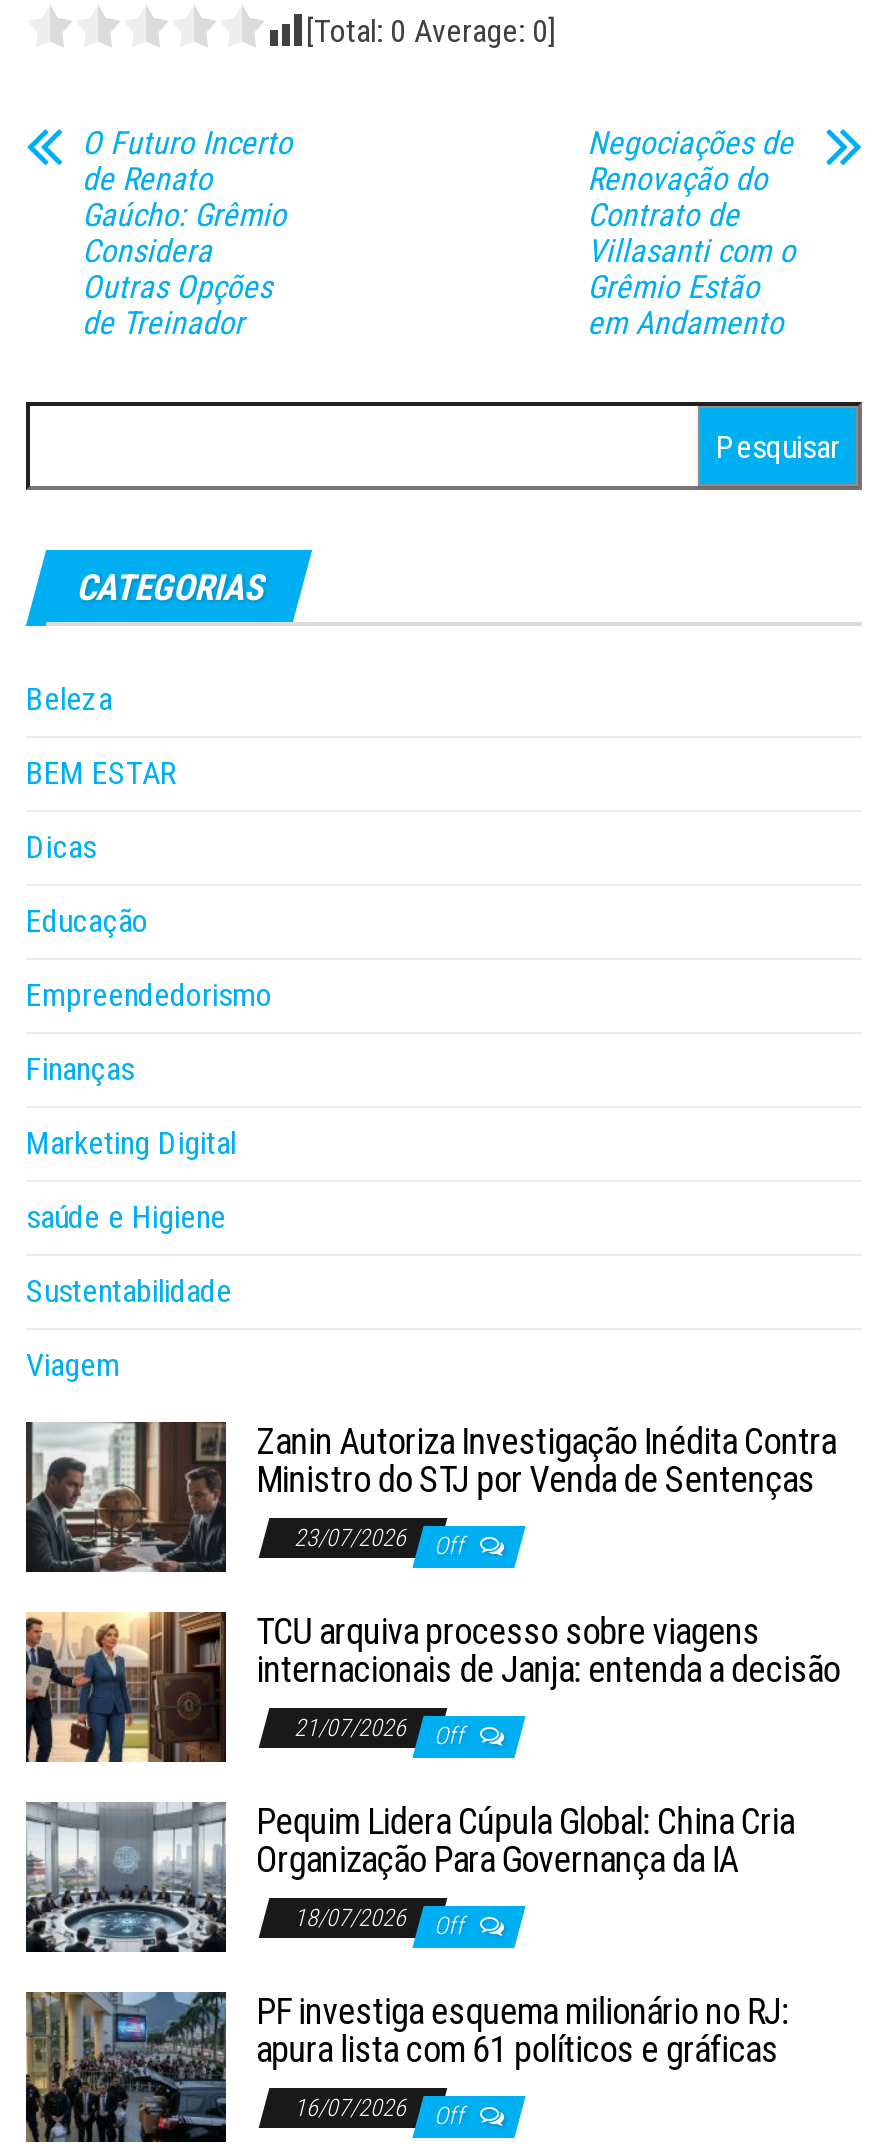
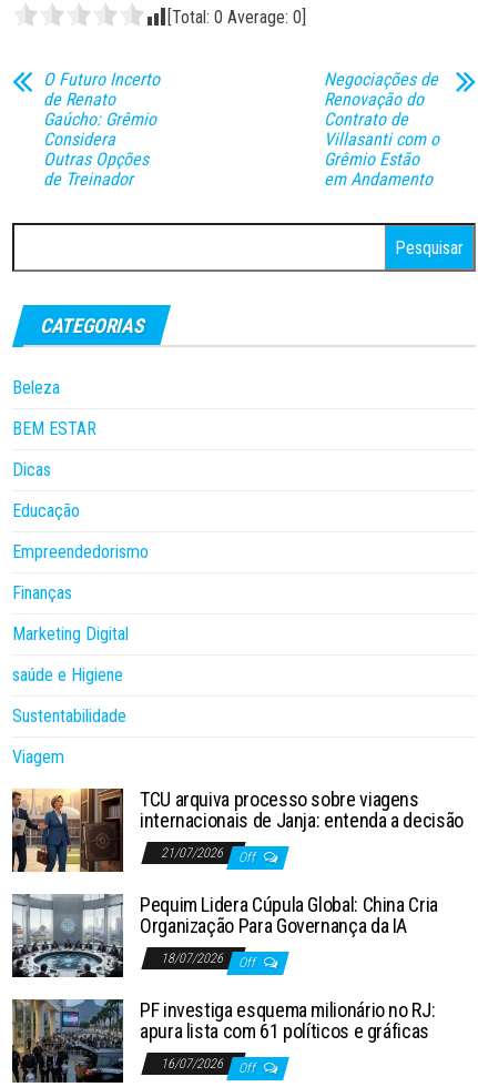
[24,1420,836,1574] [image] | Zanin Autoriza Investigação Inédita Contra | Ministro do STJ por Venda de Sentenças | 23/07/2026 | Off -> none

